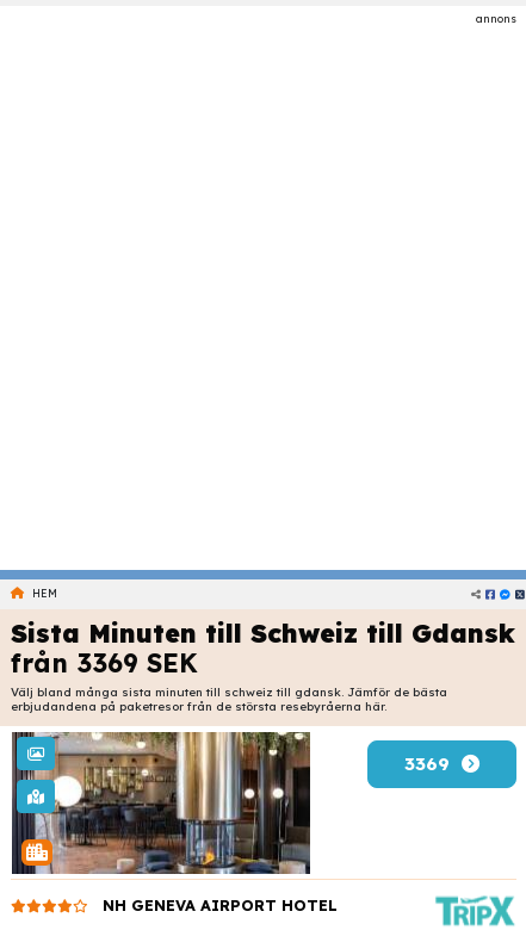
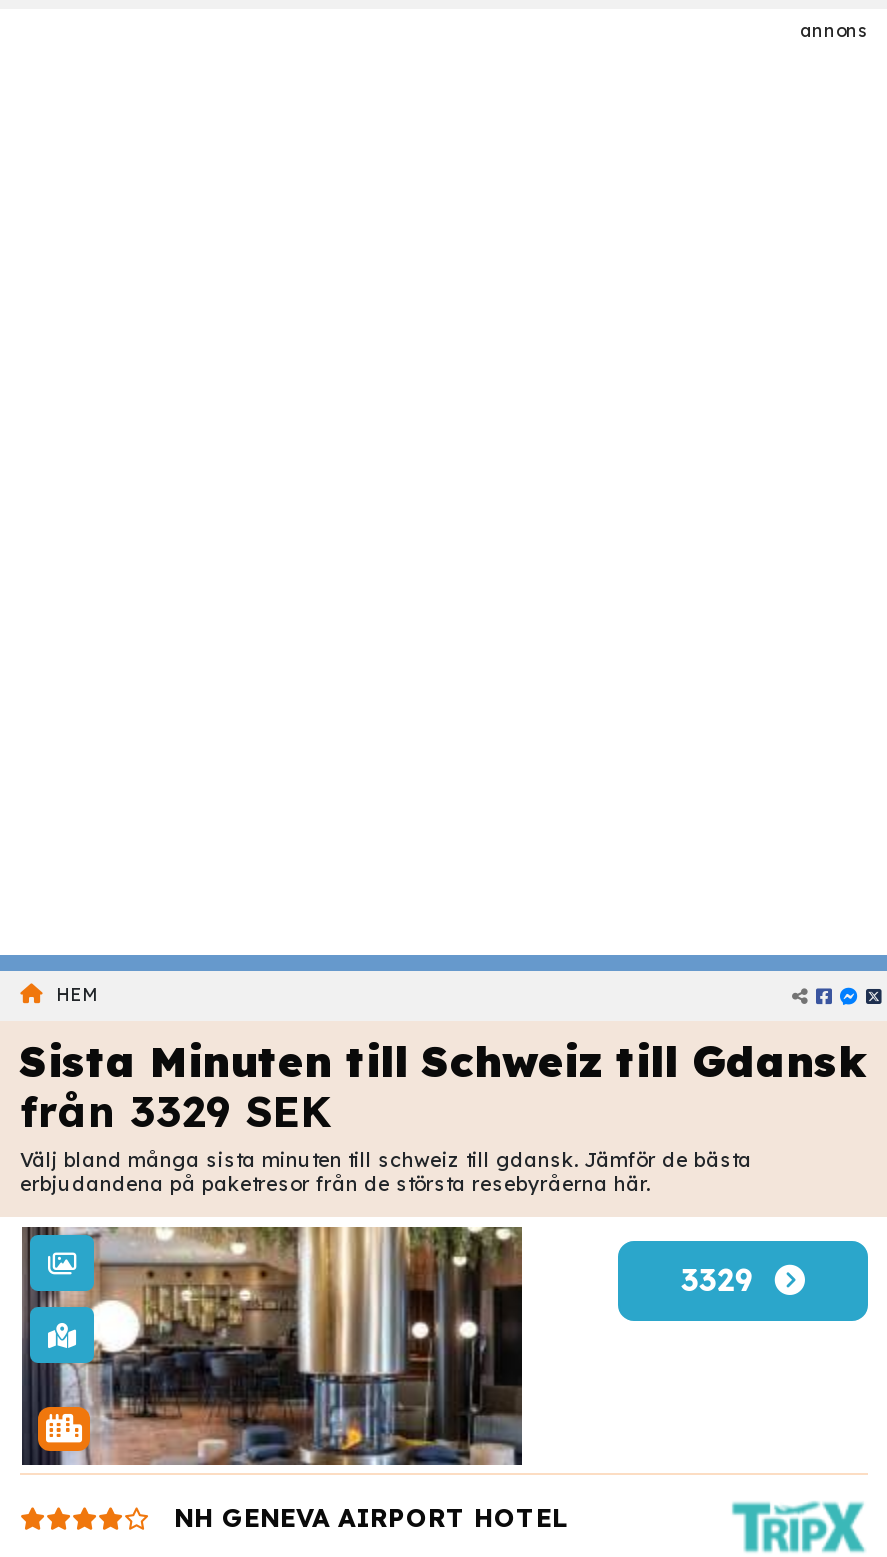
[11,648,198,679] från 3369 SEK -> [20,1086,332,1138] från 3329 SEK
[404,753,461,775] 3369 -> [681,1262,775,1300] 3329

